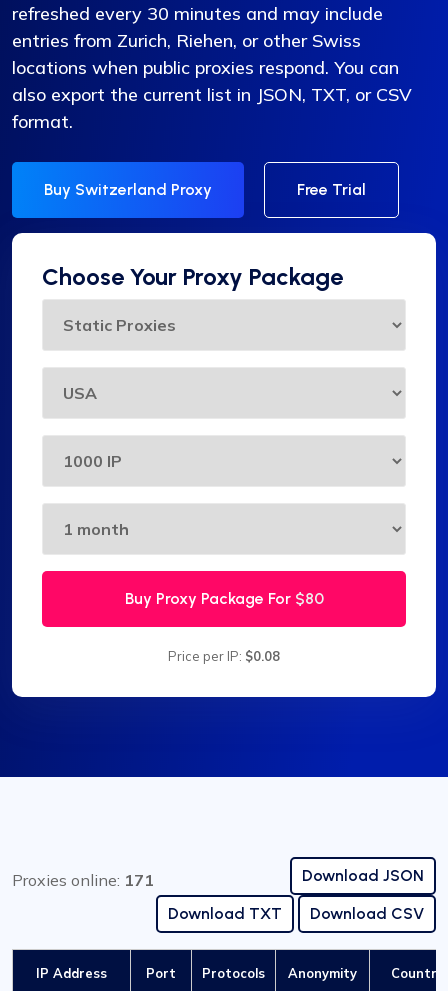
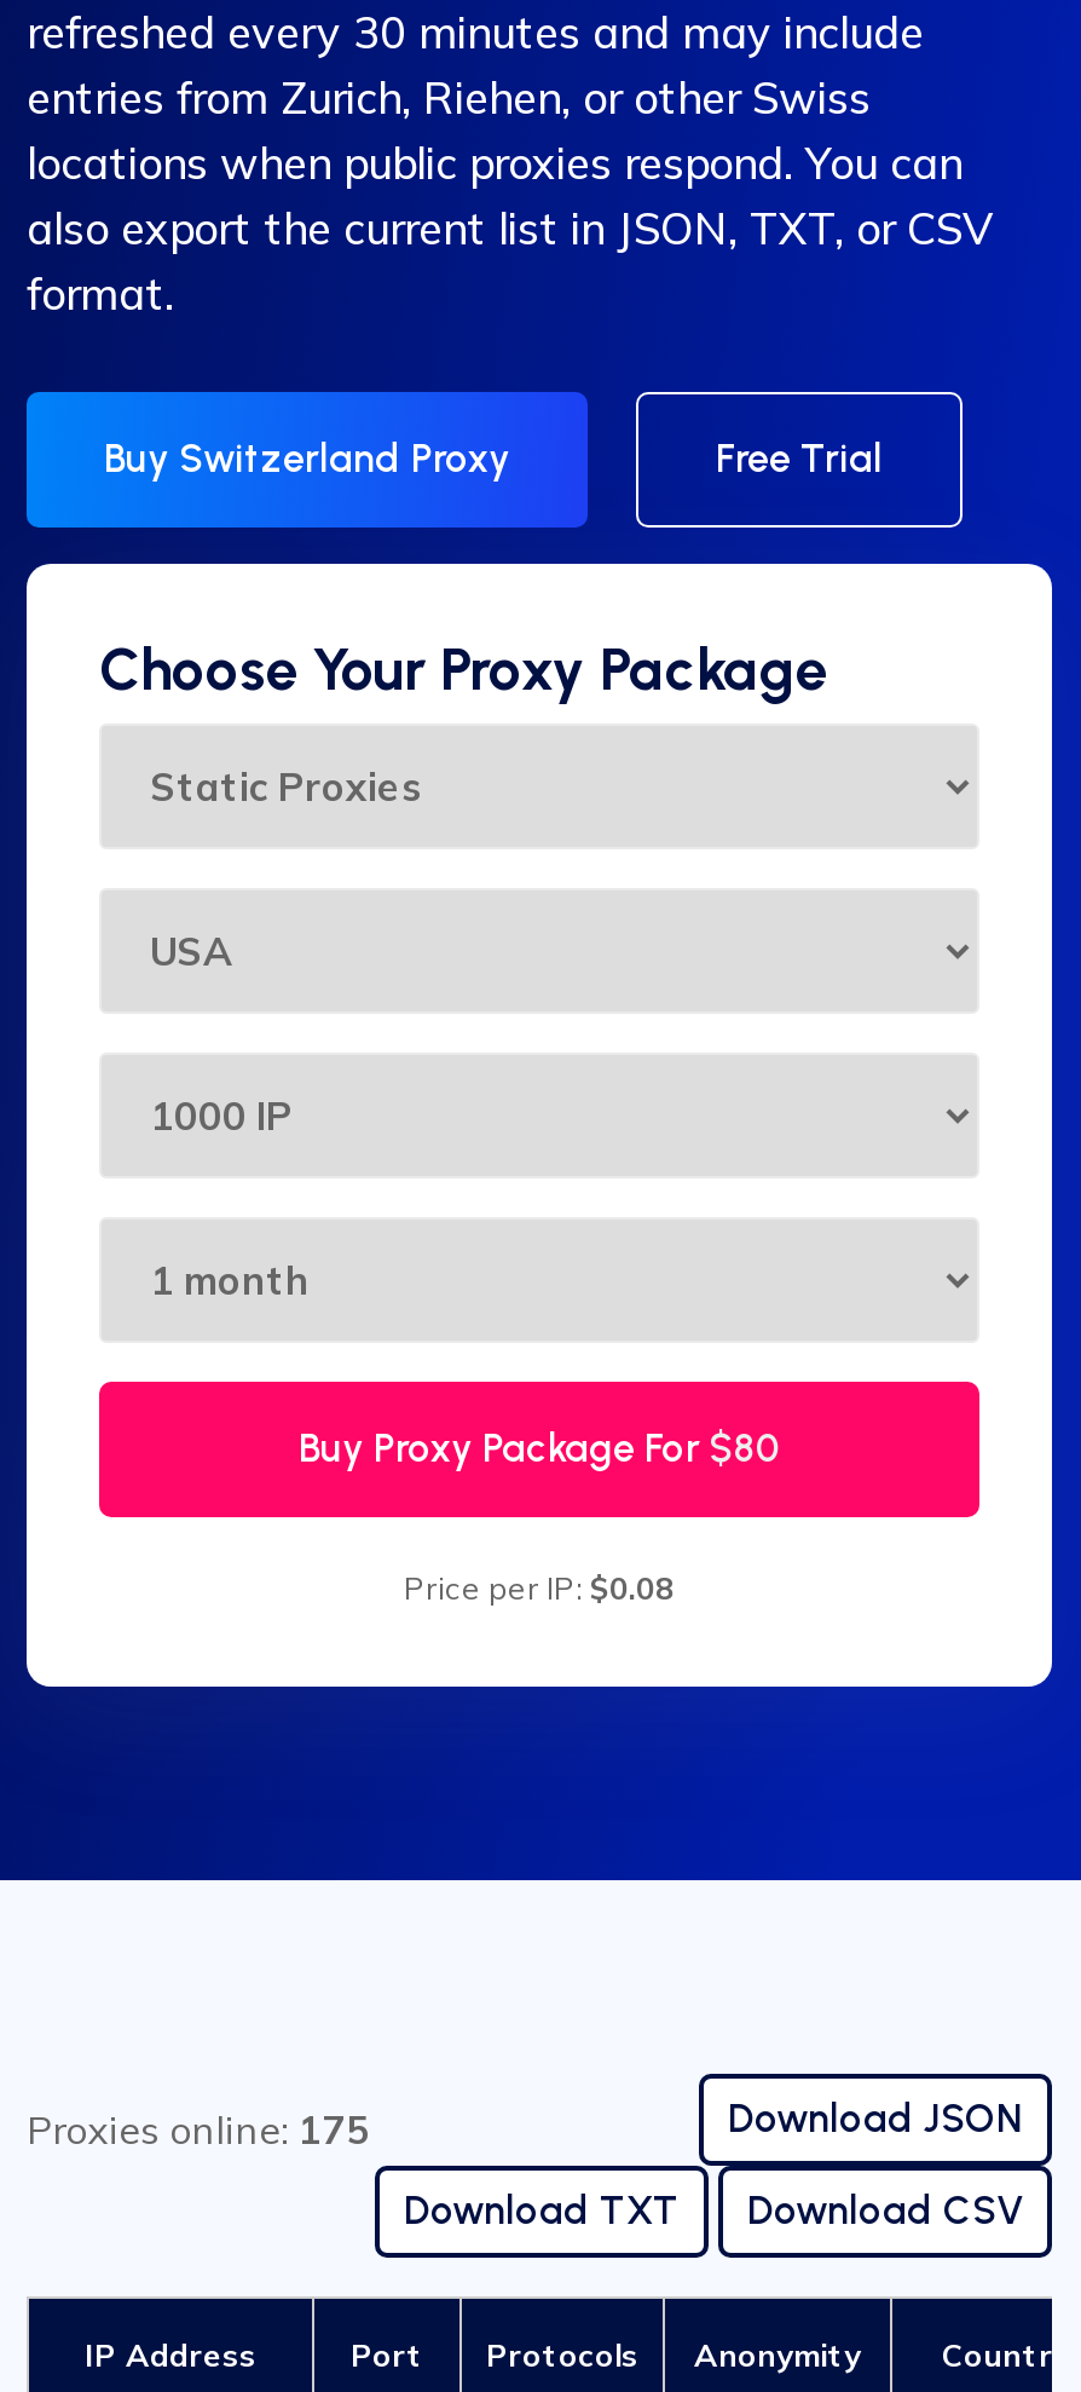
[12,870,154,890] Proxies online: 171 -> [27,2106,370,2154] Proxies online: 175

